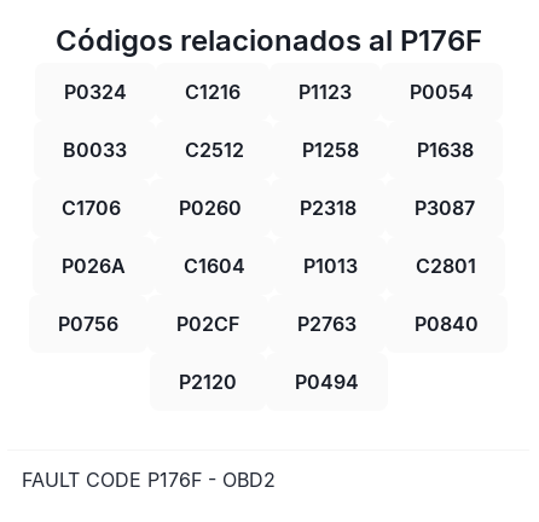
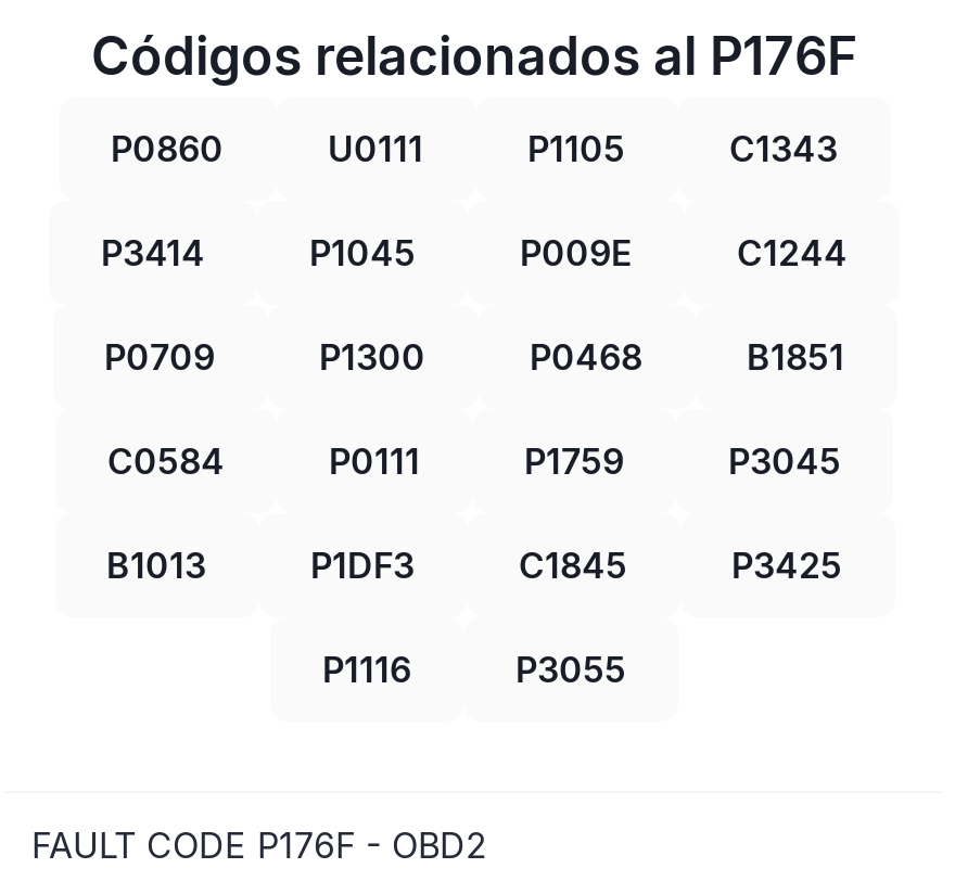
[63,80,473,104] P0324 | C1216 | P1123 | P0054 -> [111,127,838,170] P0860 | U0111 | P1105 | C1343
[63,138,474,162] B0033 | C2512 | P1258 | P1638 -> [101,231,848,274] P3414 | P1045 | P009E | C1244
[62,196,475,220] C1706 | P0260 | P2318 | P3087 -> [104,335,844,379] P0709 | P1300 | P0468 | B1851
[61,254,476,278] P026A | C1604 | P1013 | C2801 -> [107,439,841,483] C0584 | P0111 | P1759 | P3045
[58,312,479,336] P0756 | P02CF | P2763 | P0840 -> [106,544,842,587] B1013 | P1DF3 | C1845 | P3425
[178,370,358,394] P2120 | P0494 -> [322,648,626,691] P1116 | P3055

